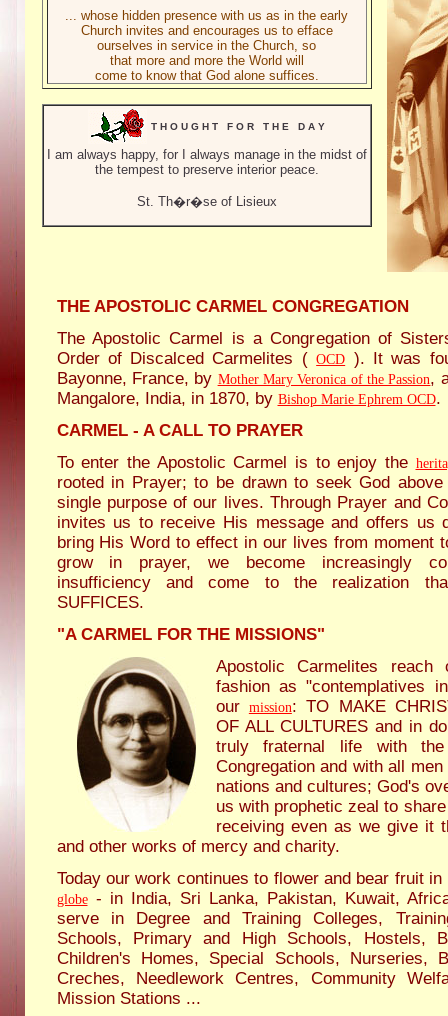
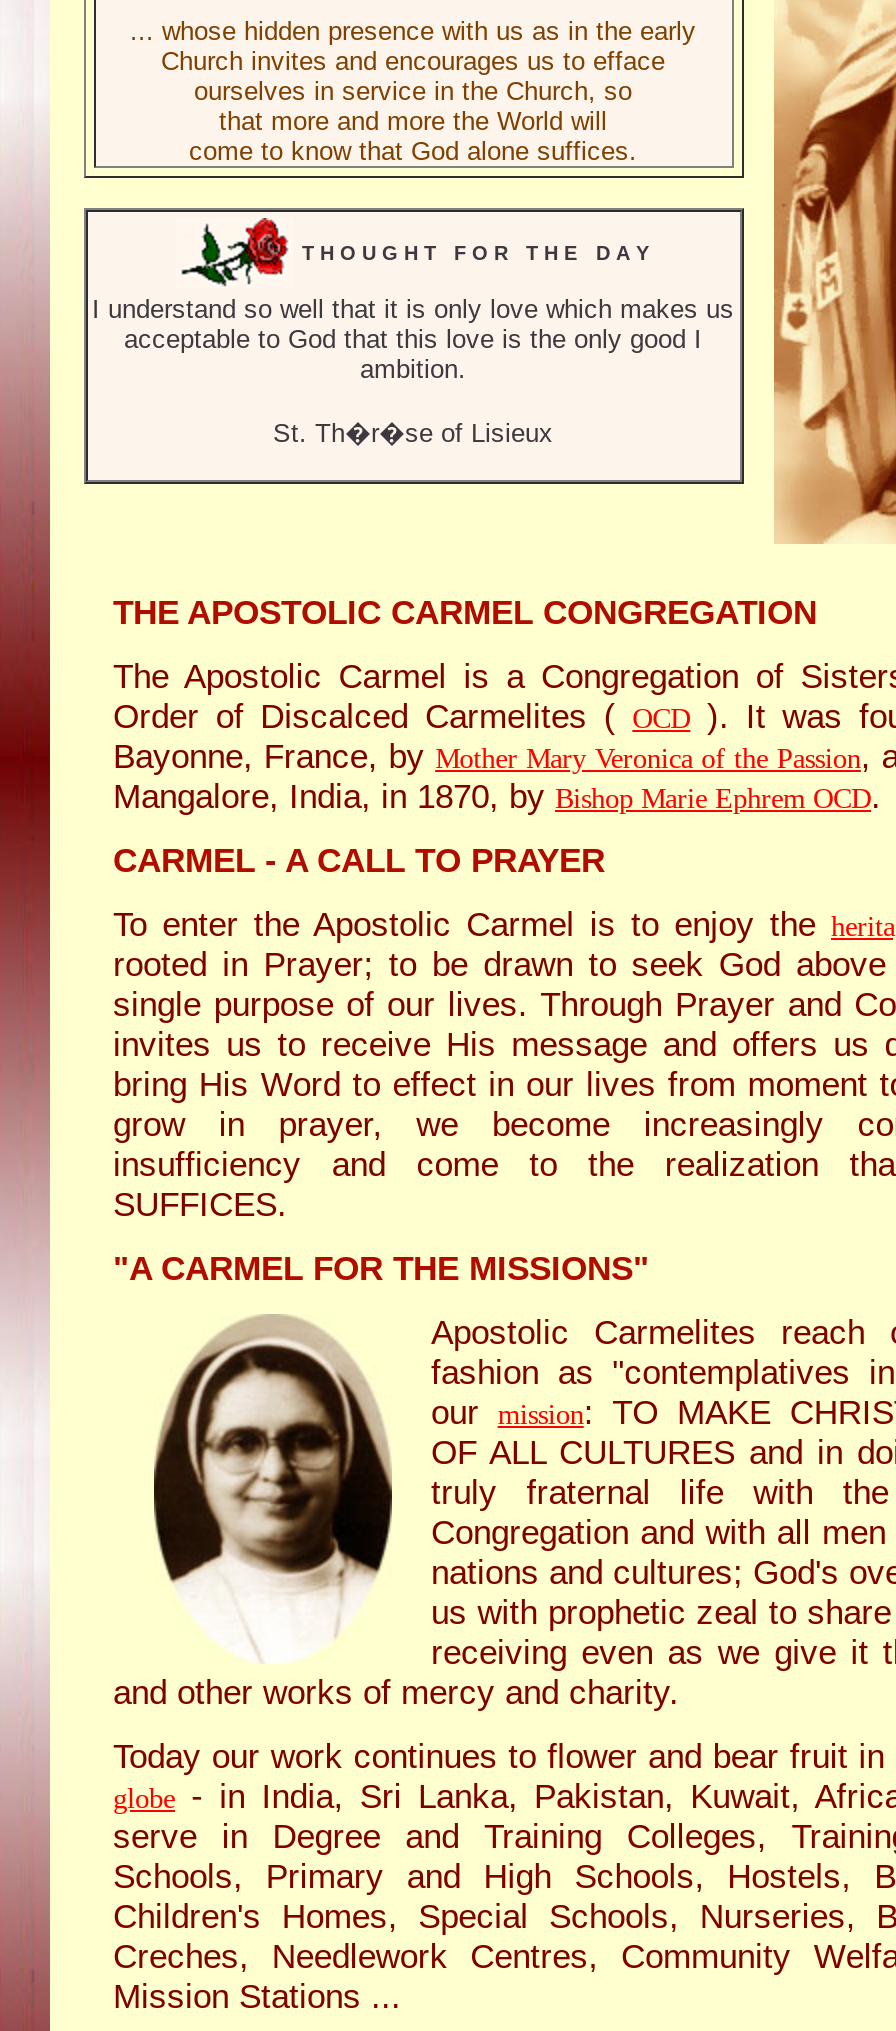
[46,147,366,177] I am always happy, for I always manage in the midst of | the tempest to preserve interior peace. -> [92,294,734,384] I understand so well that it is only love which makes us | acceptable to God that this love is the only good I | ambition.

